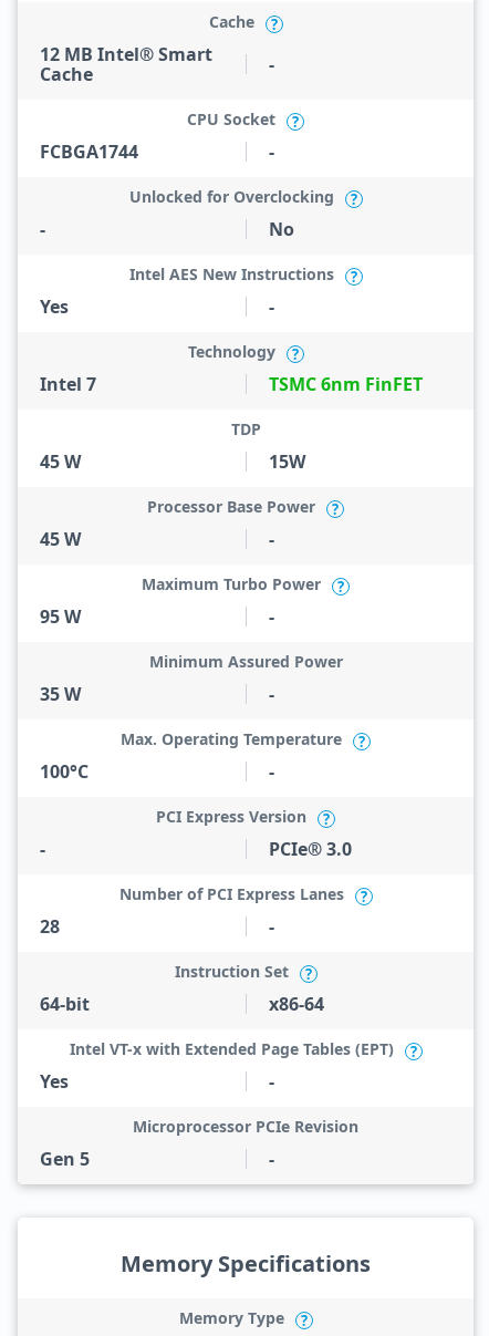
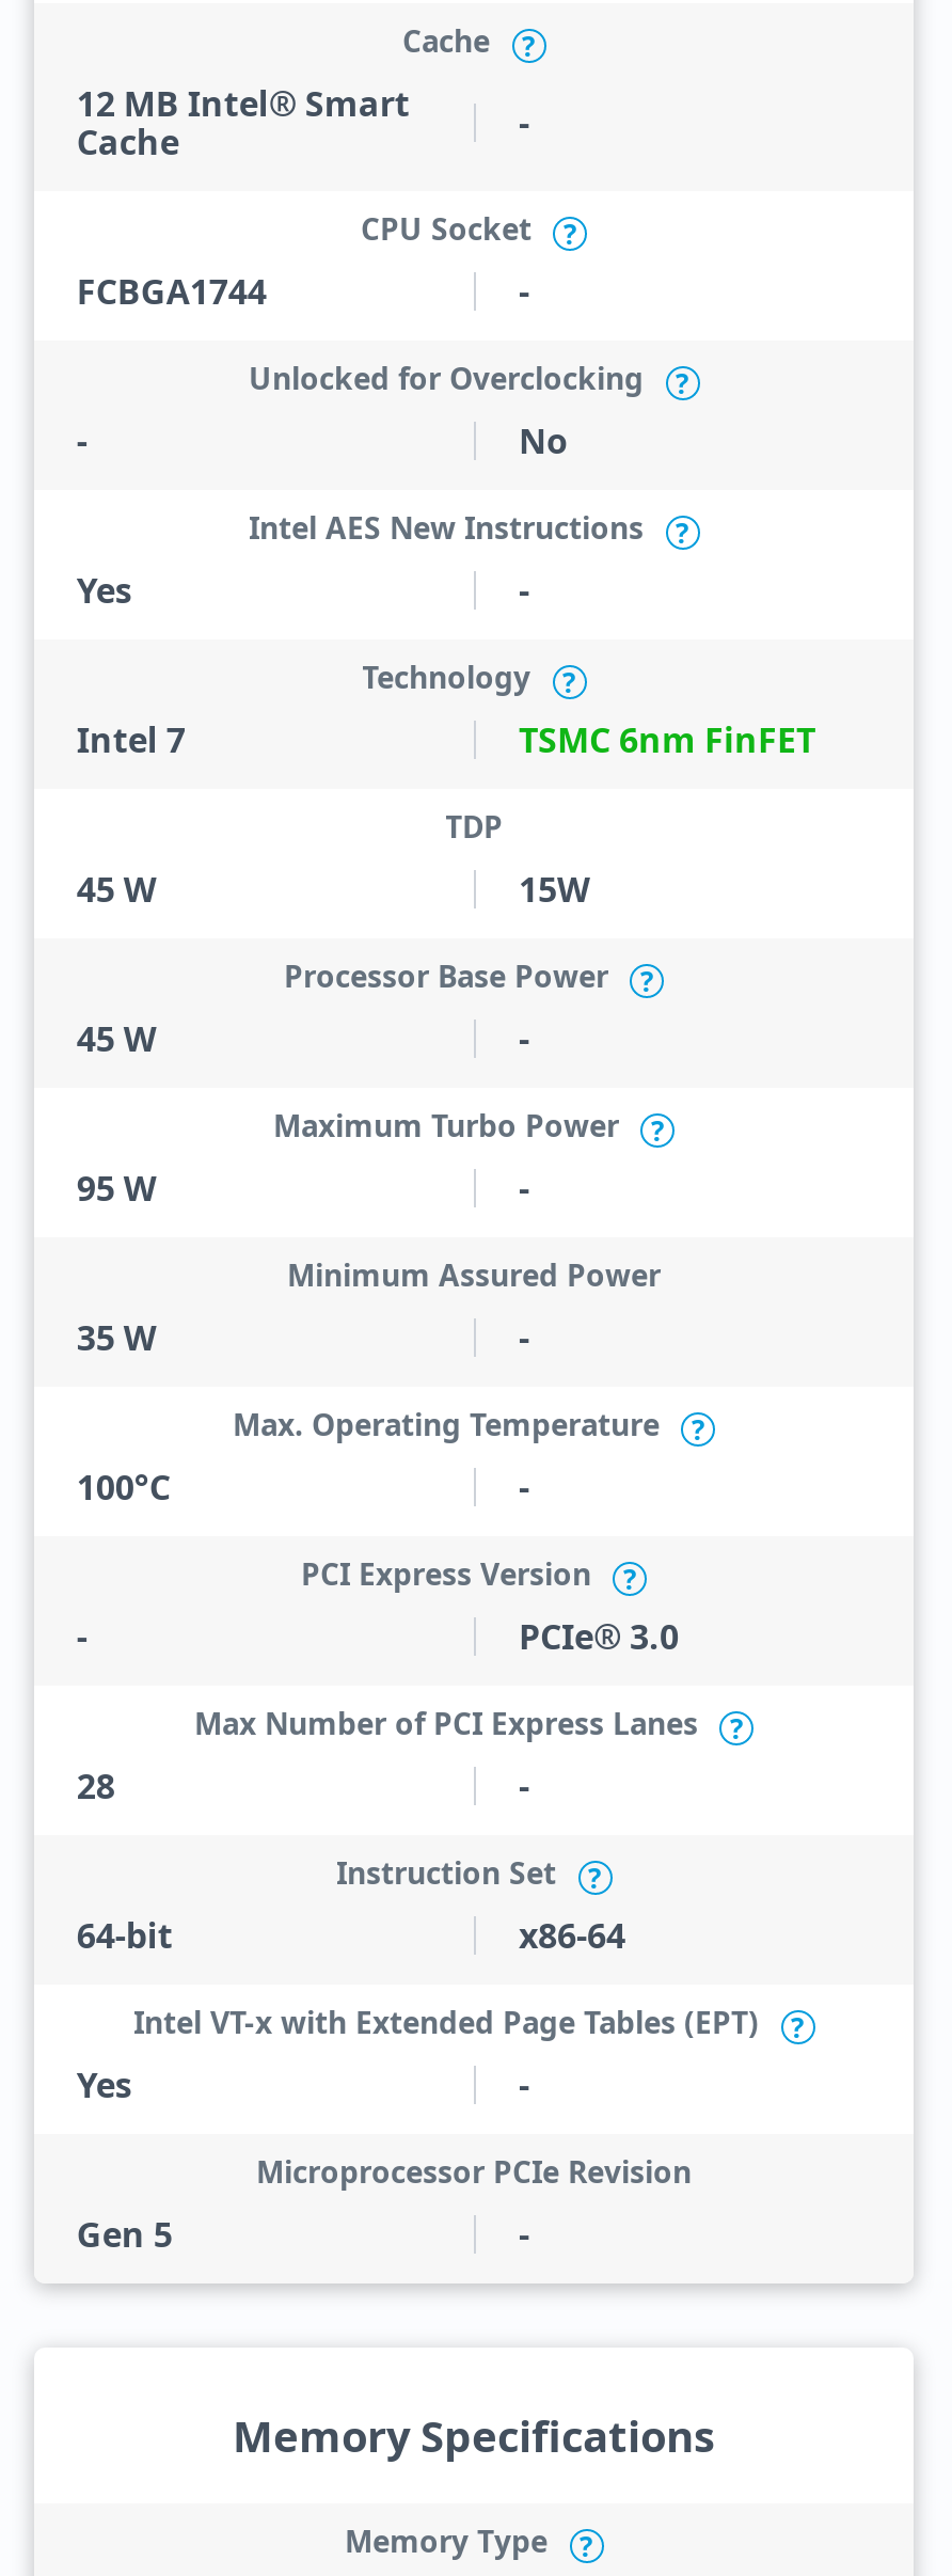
[119,883,344,904] Number of PCI Express Lanes -> [194,1703,698,1743] Max Number of PCI Express Lanes

